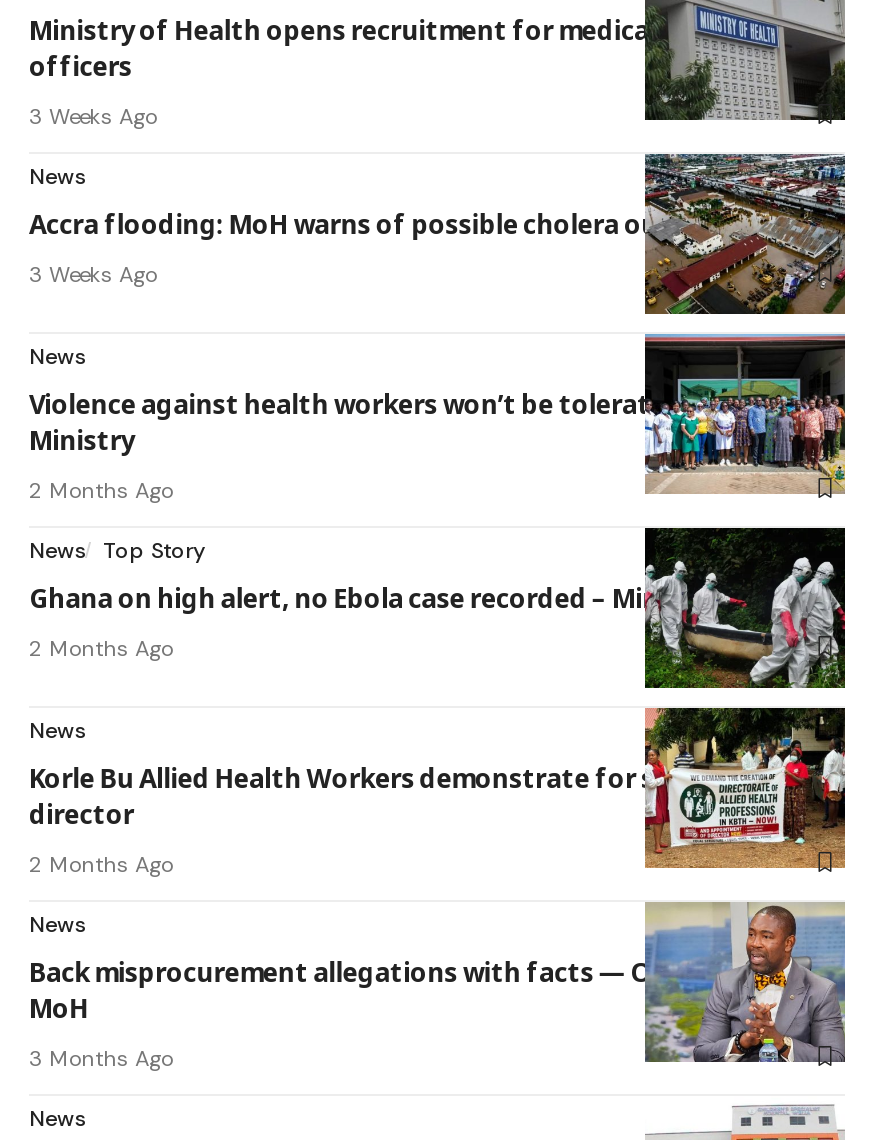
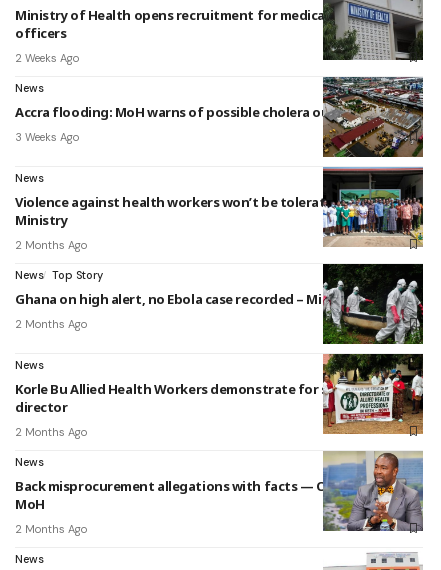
[29,101,157,129] 3 Weeks Ago -> [15,51,79,65] 2 Weeks Ago
[29,1043,173,1071] 3 Months Ago -> [15,522,87,536] 2 Months Ago

